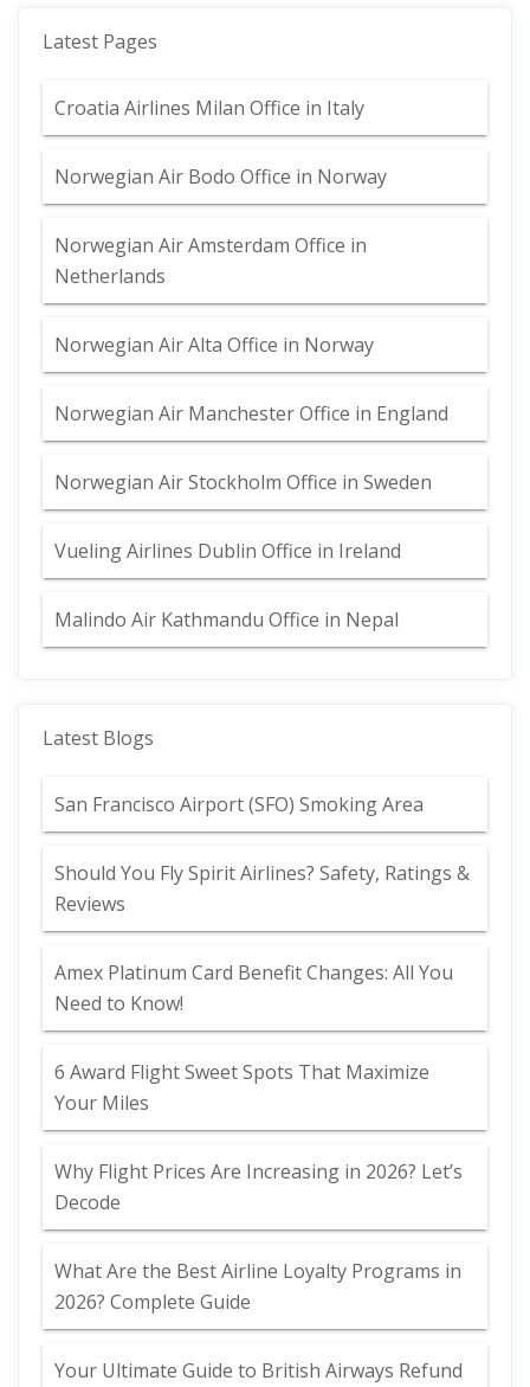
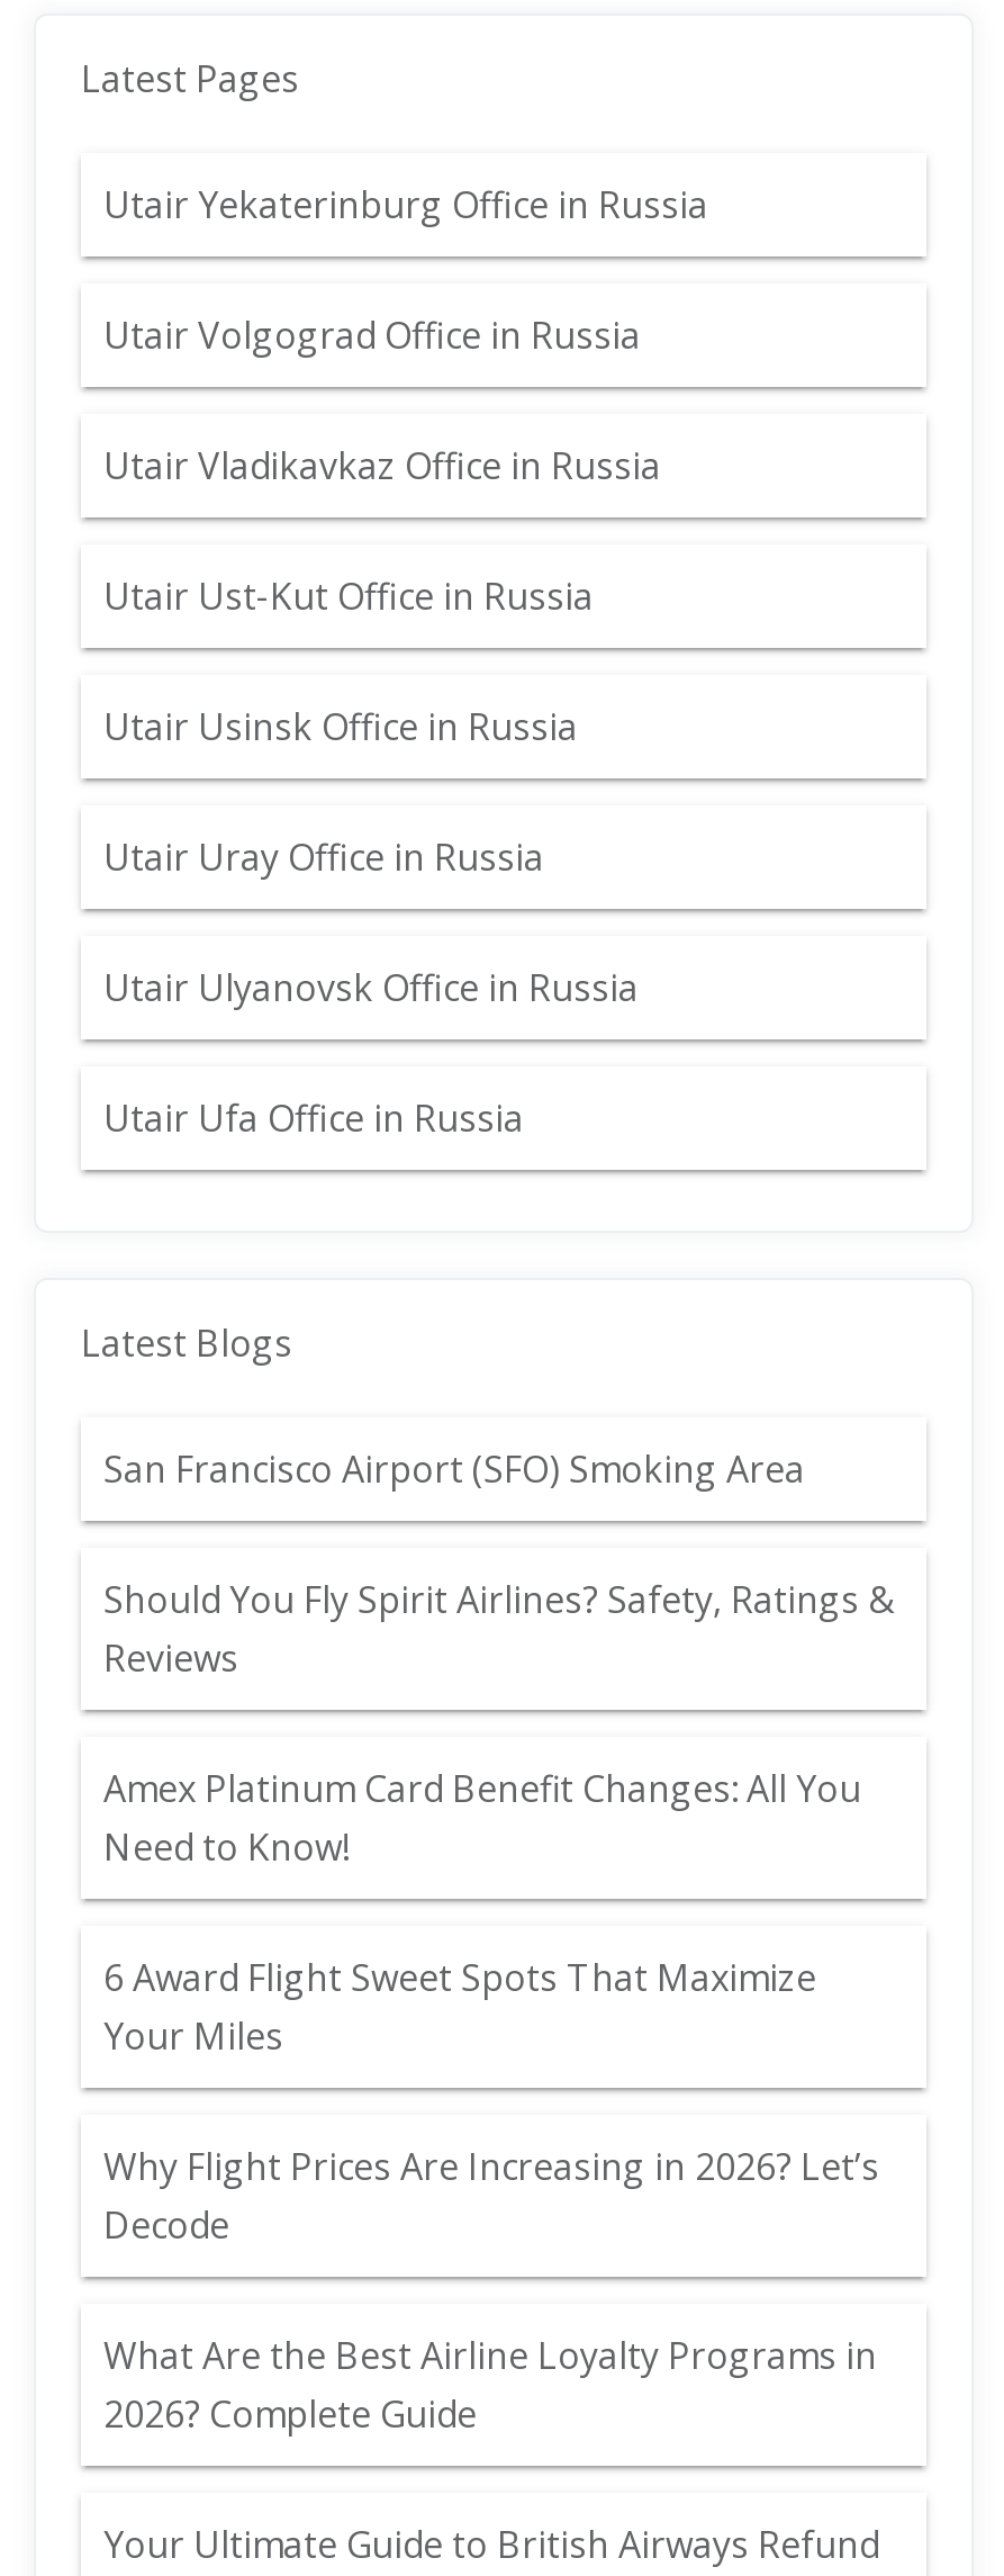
[54,95,364,121] Croatia Airlines Milan Office in Italy -> [103,180,708,229] Utair Yekaterinburg Office in Russia
[54,163,387,190] Norwegian Air Bodo Office in Norway -> [103,310,641,360] Utair Volgograd Office in Russia
[54,232,367,289] Norwegian Air Amsterdam Office in | Netherlands -> [103,441,661,490] Utair Vladikavkaz Office in Russia
[54,332,374,358] Norwegian Air Alta Office in Norway -> [103,571,594,621] Utair Ust-Kut Office in Russia
[54,400,448,426] Norwegian Air Manchester Office in England -> [103,702,578,751] Utair Usinsk Office in Russia
[54,469,432,495] Norwegian Air Stockholm Office in Sweden -> [103,832,544,882] Utair Uray Office in Russia
[54,538,401,564] Vueling Airlines Dublin Office in Ireland -> [103,963,639,1012] Utair Ulyanovsk Office in Russia
[54,606,399,633] Malindo Air Kathmandu Office in Nepal -> [103,1093,524,1143] Utair Ufa Office in Russia

